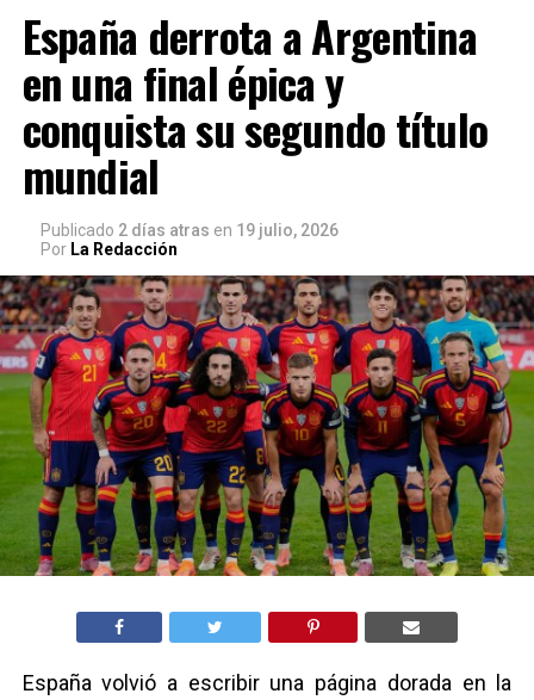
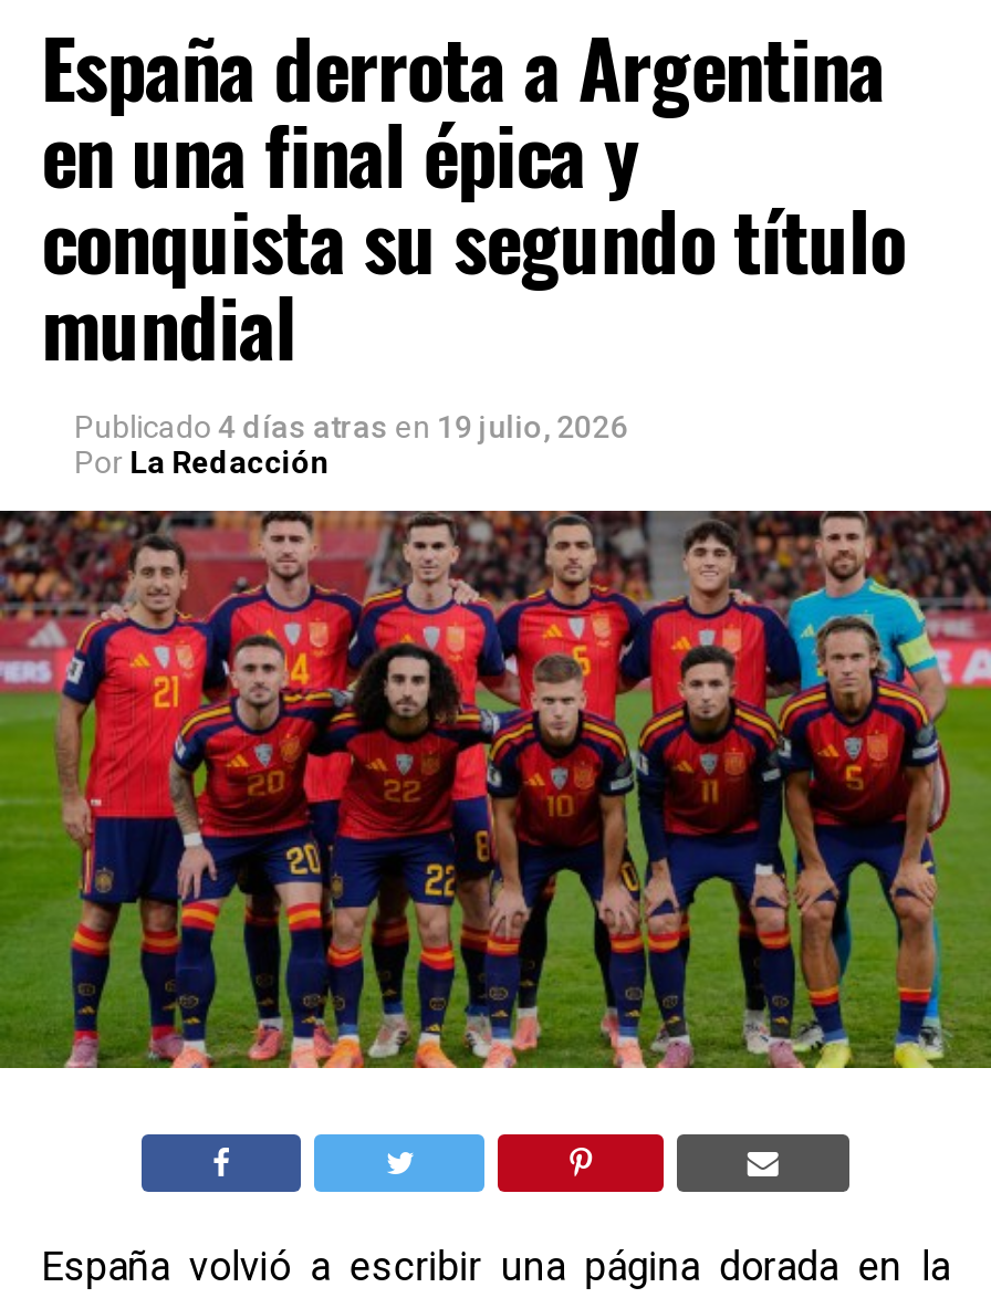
[40,221,338,240] Publicado 2 días atras en 19 julio, 2026 -> [75,409,628,444] Publicado 4 días atras en 19 julio, 2026

